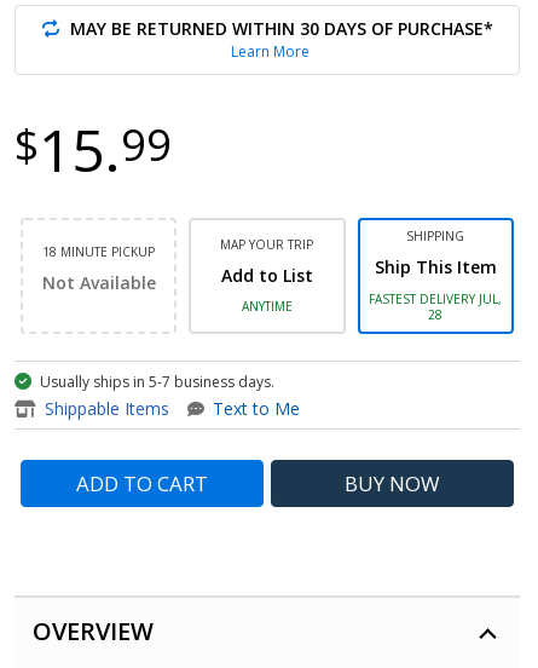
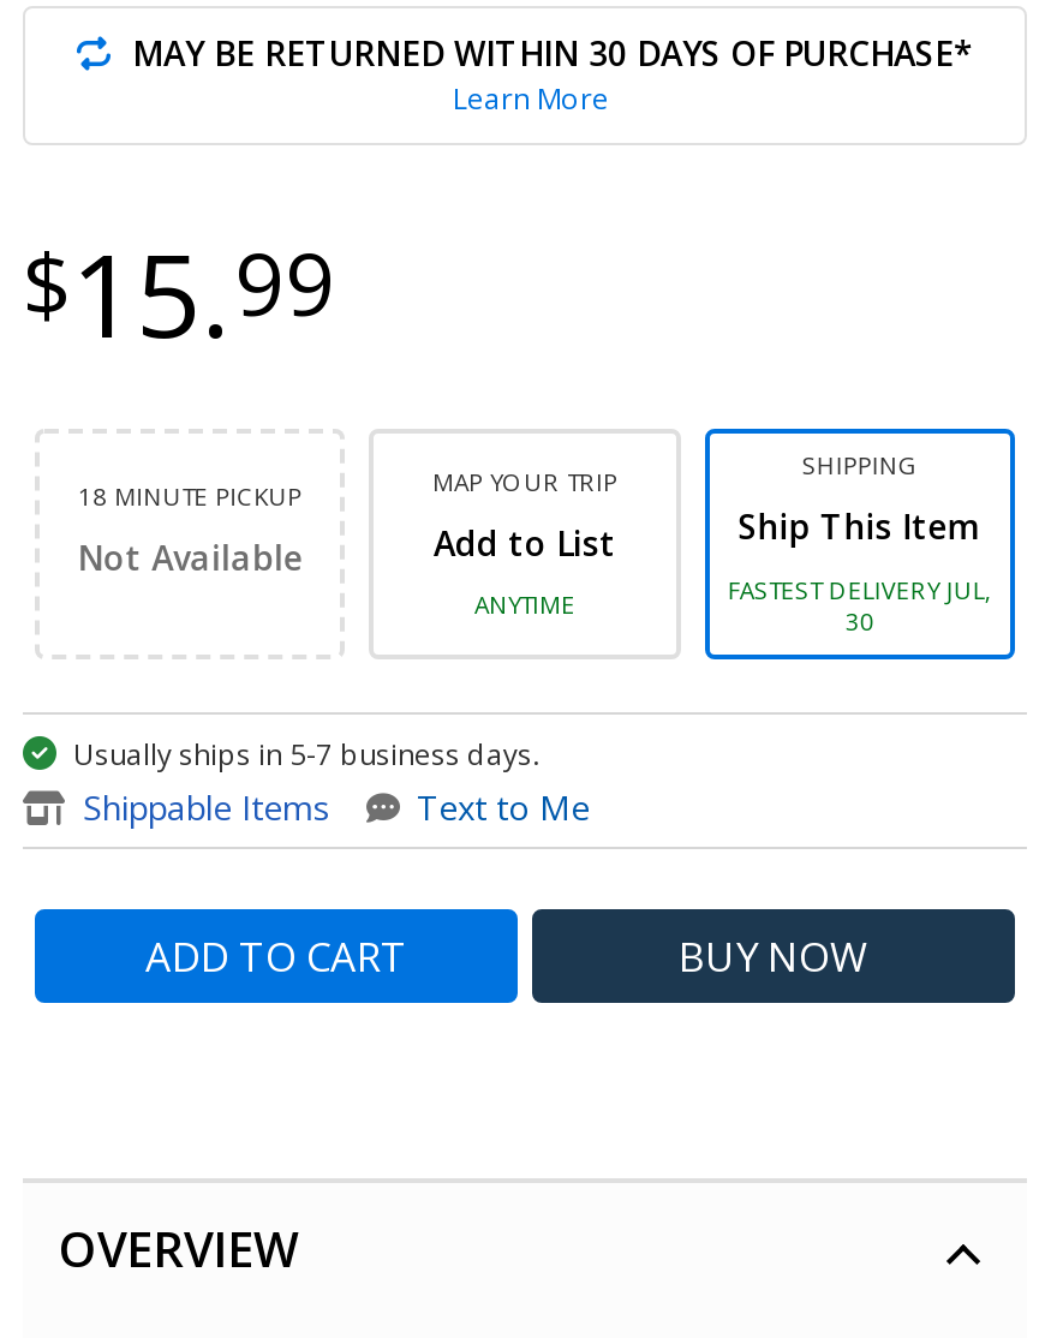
[428,306,443,323] 28 -> [845,603,874,637] 30

